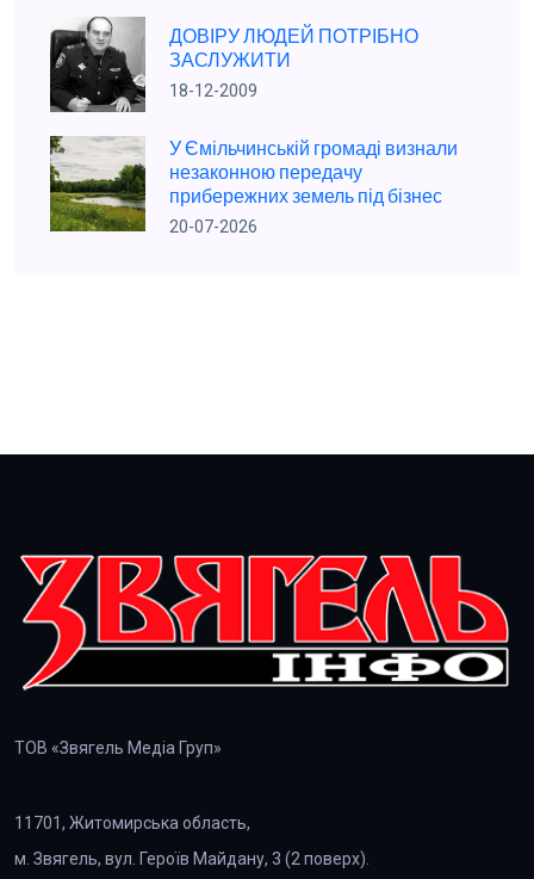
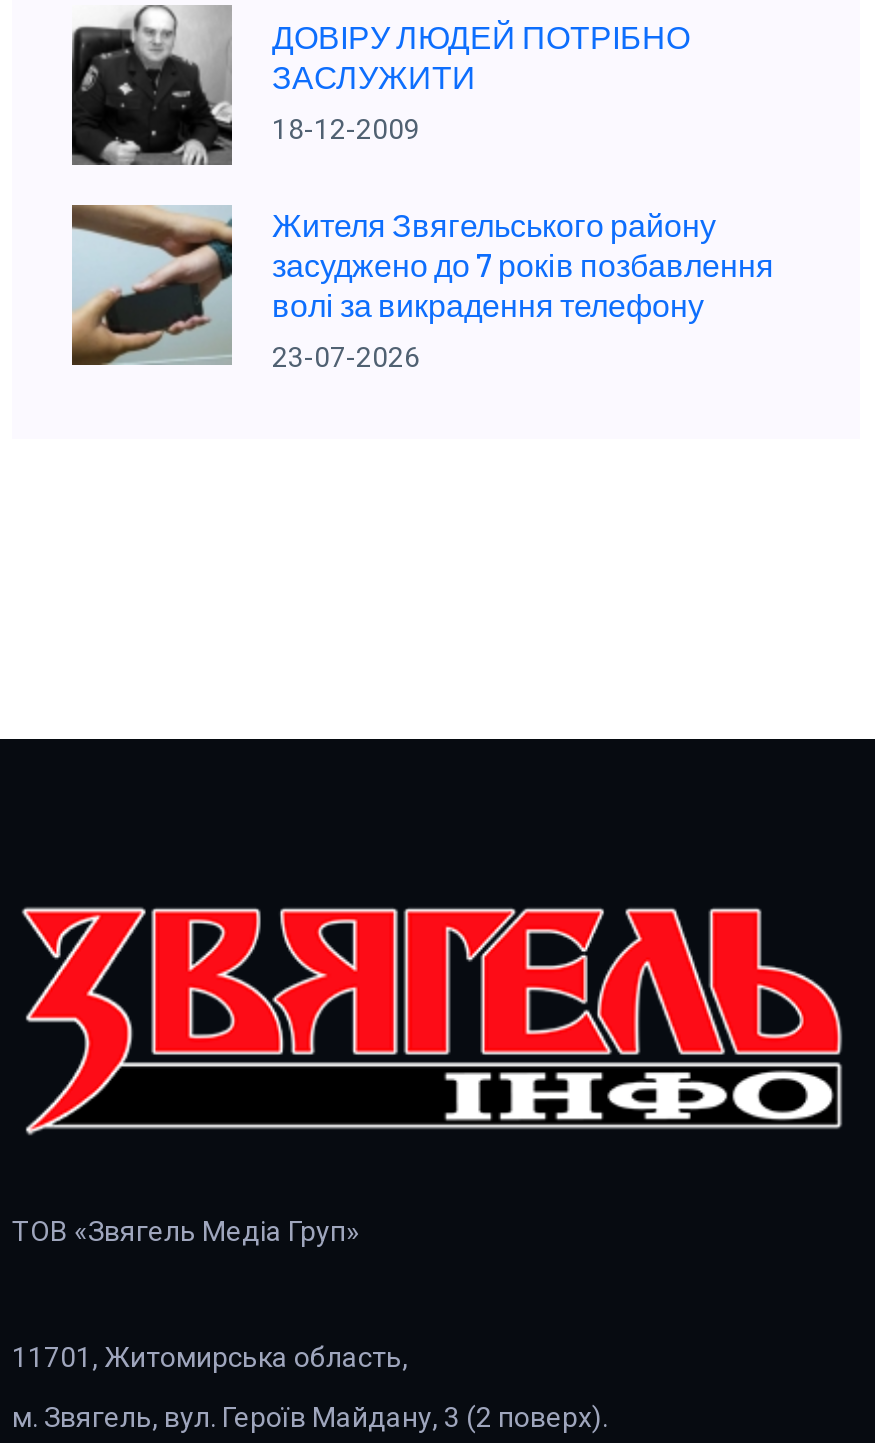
[49,136,458,231] [image] | У Ємільчинській громаді визнали | незаконною передачу | прибережних земель під бізнес -> [72,205,774,365] [image] | Жителя Звягельського району | засуджено до 7 років позбавлення | волі за викрадення телефону
[169,217,257,236] 20-07-2026 -> [272,341,420,373] 23-07-2026

